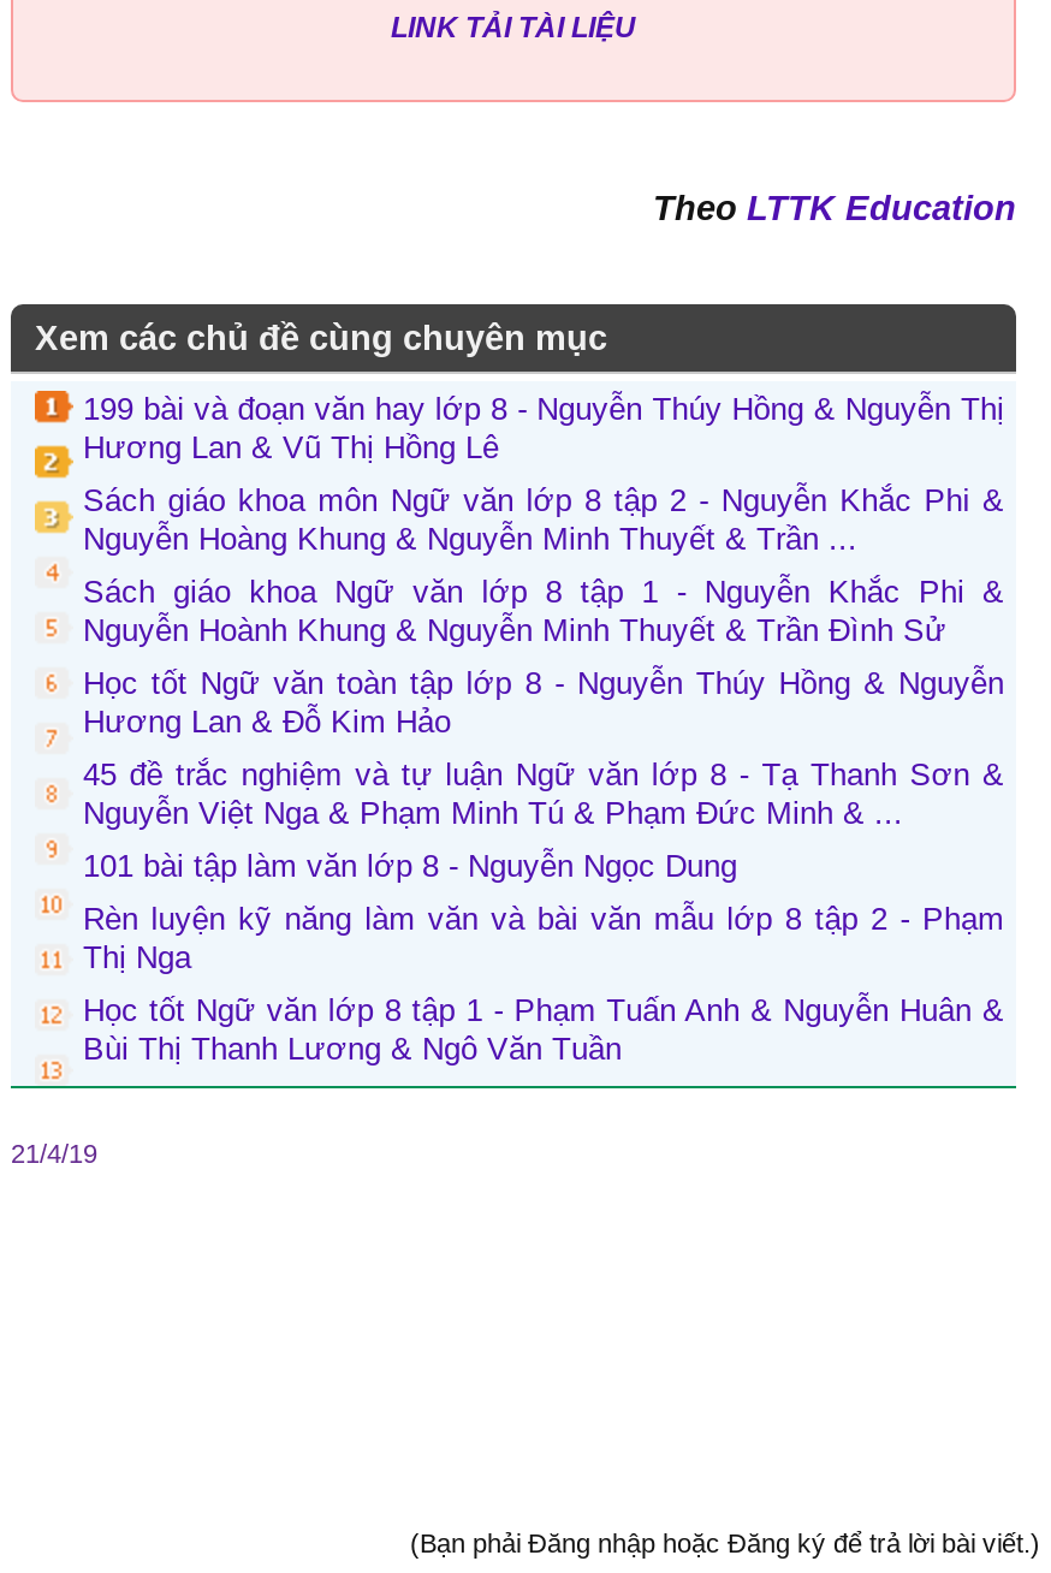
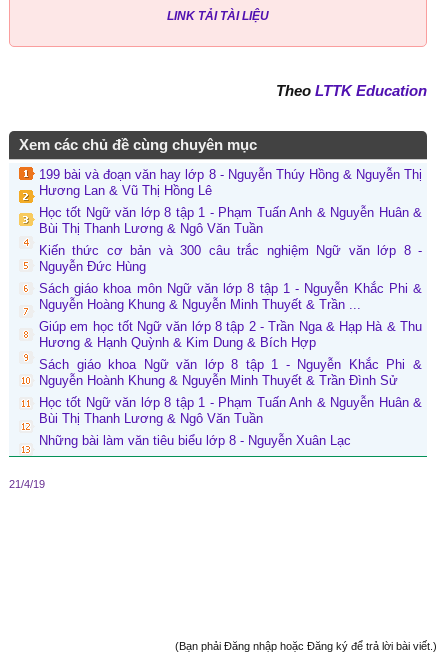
[83,483,1004,976] Sách giáo khoa môn Ngữ văn lớp 8 tập 2 - Nguyễn Khắc Phi & | Học tốt Ngữ văn toàn tập lớp 8 - Nguyễn Thúy Hồng & Nguyễn | Hương Lan & Đỗ Kim Hảo | 45 đề trắc nghiệm và tự luận Ngữ văn lớp 8 - Tạ Thanh Sơn & | Nguyễn Việt Nga & Phạm Minh Tú & Phạm Đức Minh & ... | 101 bài tập làm văn lớp 8 - Nguyễn Ngọc Dung | Rèn luyện kỹ năng làm văn và bài văn mẫu lớp 8 tập 2 - Phạm | Thị Nga -> none
moved [83,521,857,557] -> [39,297,361,312]: Nguyễn Hoàng Khung & Nguyễn Minh Thuyết & Trần ...
moved [83,574,1004,649] -> [39,357,422,388]: Sách giáo khoa Ngữ văn lớp 8 tập 1 - Nguyễn Khắc Phi & | Nguyễn Hoành Khung & Nguyễn Minh Thuyết & Trần Đình Sử
moved [83,993,1004,1067] -> [39,205,422,236]: Học tốt Ngữ văn lớp 8 tập 1 - Phạm Tuấn Anh & Nguyễn Huân & | Bùi Thị Thanh Lương & Ngô Văn Tuần
none -> [39,243,422,448] Kiến thức cơ bản và 300 câu trắc nghiệm Ngữ văn lớp 8 - | Nguyễn Đức Hùng | Sách giáo khoa môn Ngữ văn lớp 8 tập 1 - Nguyễn Khắc Phi & | Giúp em học tốt Ngữ văn lớp 8 tập 2 - Trần Nga & Hạp Hà & Thu | Hương & Hạnh Quỳnh & Kim Dung & Bích Hợp | Học tốt Ngữ văn lớp 8 tập 1 - Phạm Tuấn Anh & Nguyễn Huân & | Bùi Thị Thanh Lương & Ngô Văn Tuần | Những bài làm văn tiêu biểu lớp 8 - Nguyễn Xuân Lạc

